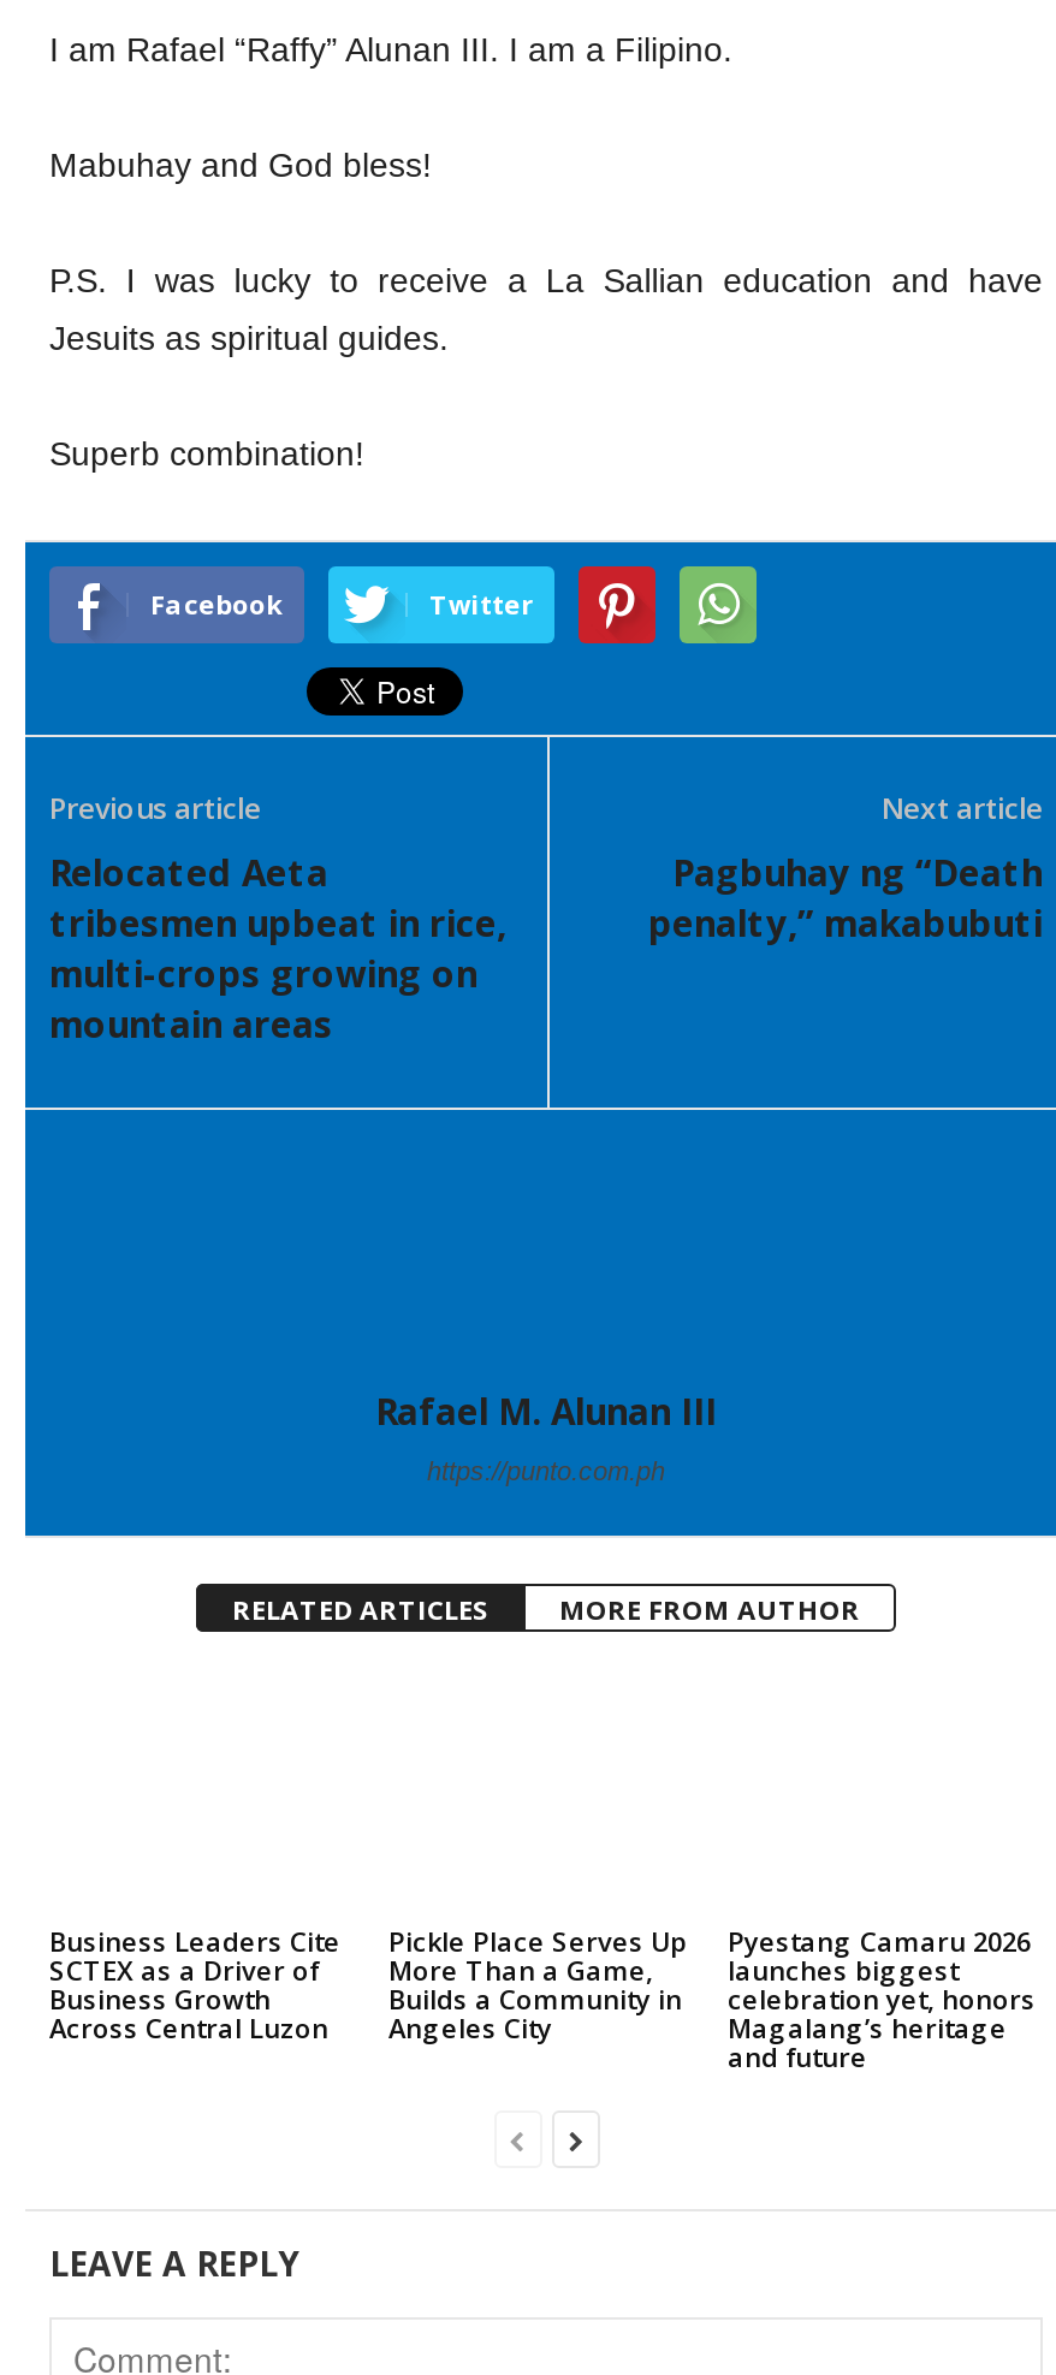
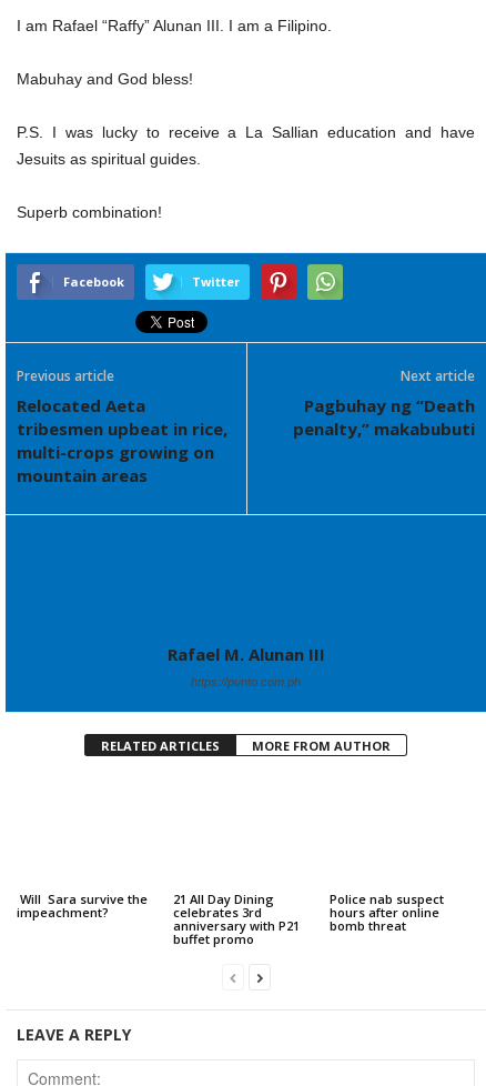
[49,1923,340,2046] Business Leaders Cite | SCTEX as a Driver of | Business Growth | Across Central Luzon -> [17,891,148,921] Will Sara survive the | impeachment?
[388,1923,687,2046] Pickle Place Serves Up | More Than a Game, | Builds a Community in | Angeles City -> [173,891,300,947] 21 All Day Dining | celebrates 3rd | anniversary with P21 | buffet promo
[728,1923,1036,2074] Pyestang Camaru 2026 | launches biggest | celebration yet, honors | Magalang’s heritage | and future -> [330,891,444,934] Police nab suspect | hours after online | bomb threat

